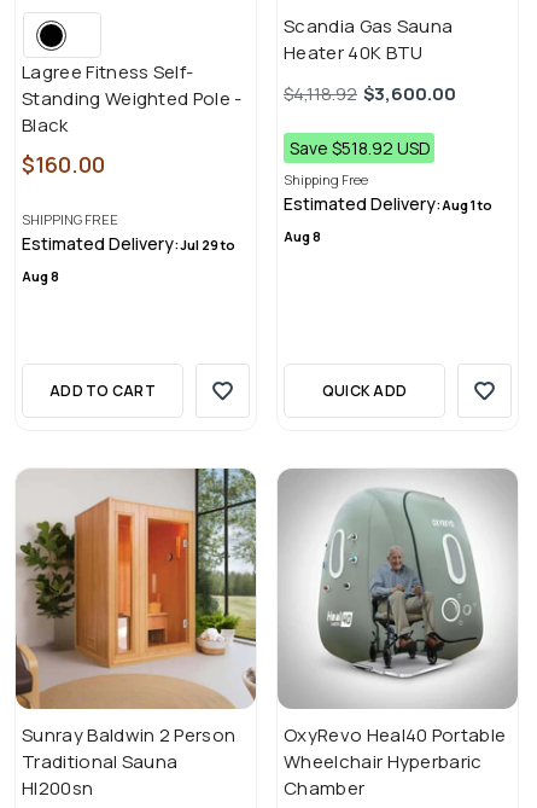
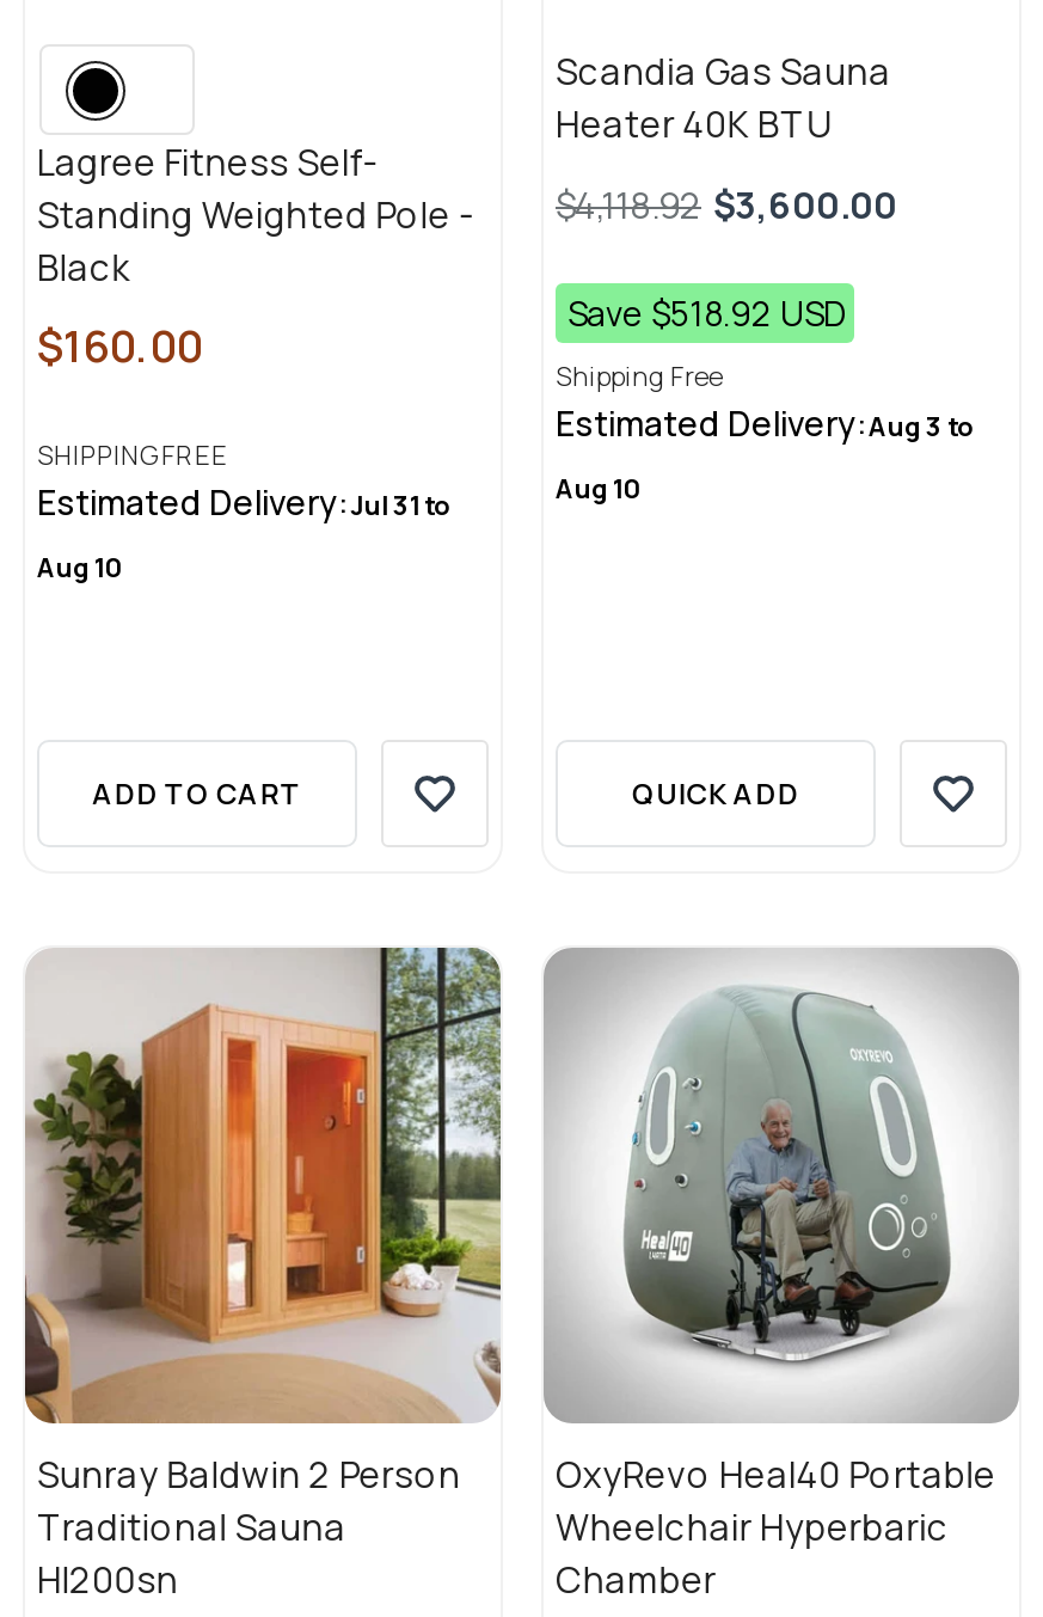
[284,192,492,215] Estimated Delivery:Aug 1 to -> [556,400,976,445] Estimated Delivery:Aug 3 to
[22,232,235,255] Estimated Delivery:Jul 29 to -> [37,479,453,524] Estimated Delivery:Jul 31 to
[284,227,321,245] Aug 8 -> [556,469,639,505] Aug 10
[22,267,59,285] Aug 8 -> [37,548,121,584] Aug 10

